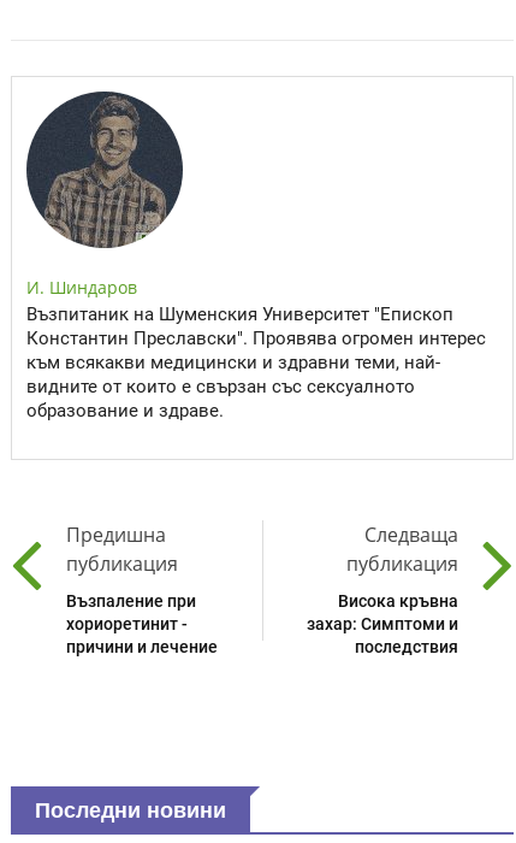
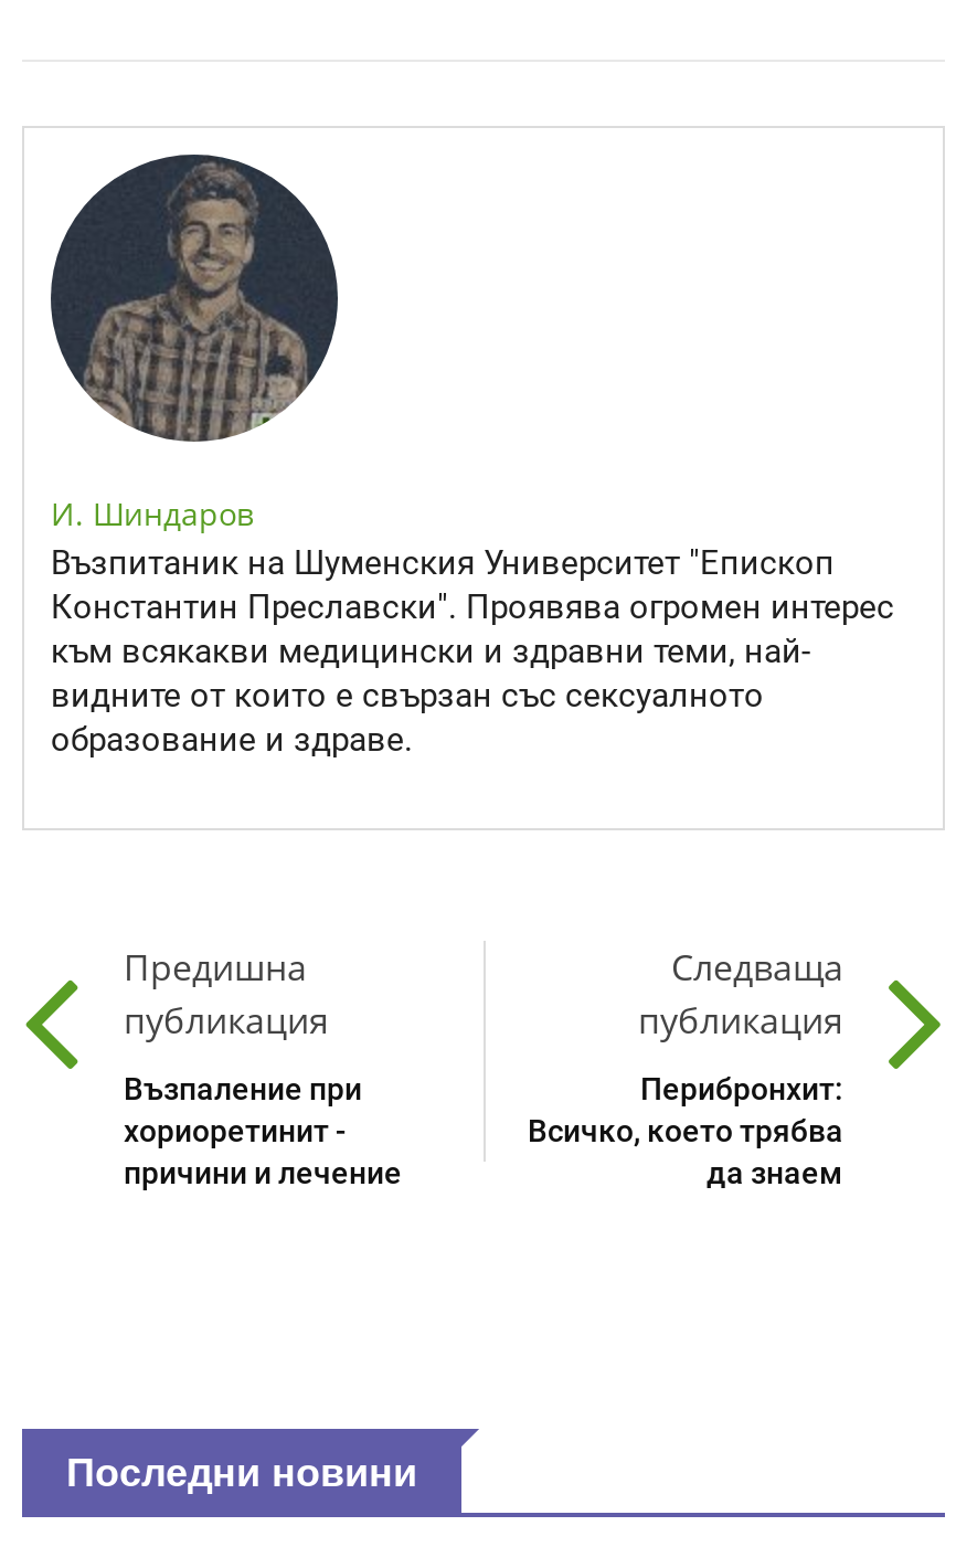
[307,592,458,657] Висока кръвна | захар: Симптоми и | последствия -> [528,1072,843,1191] Перибронхит: | Всичко, което трябва | да знаем

